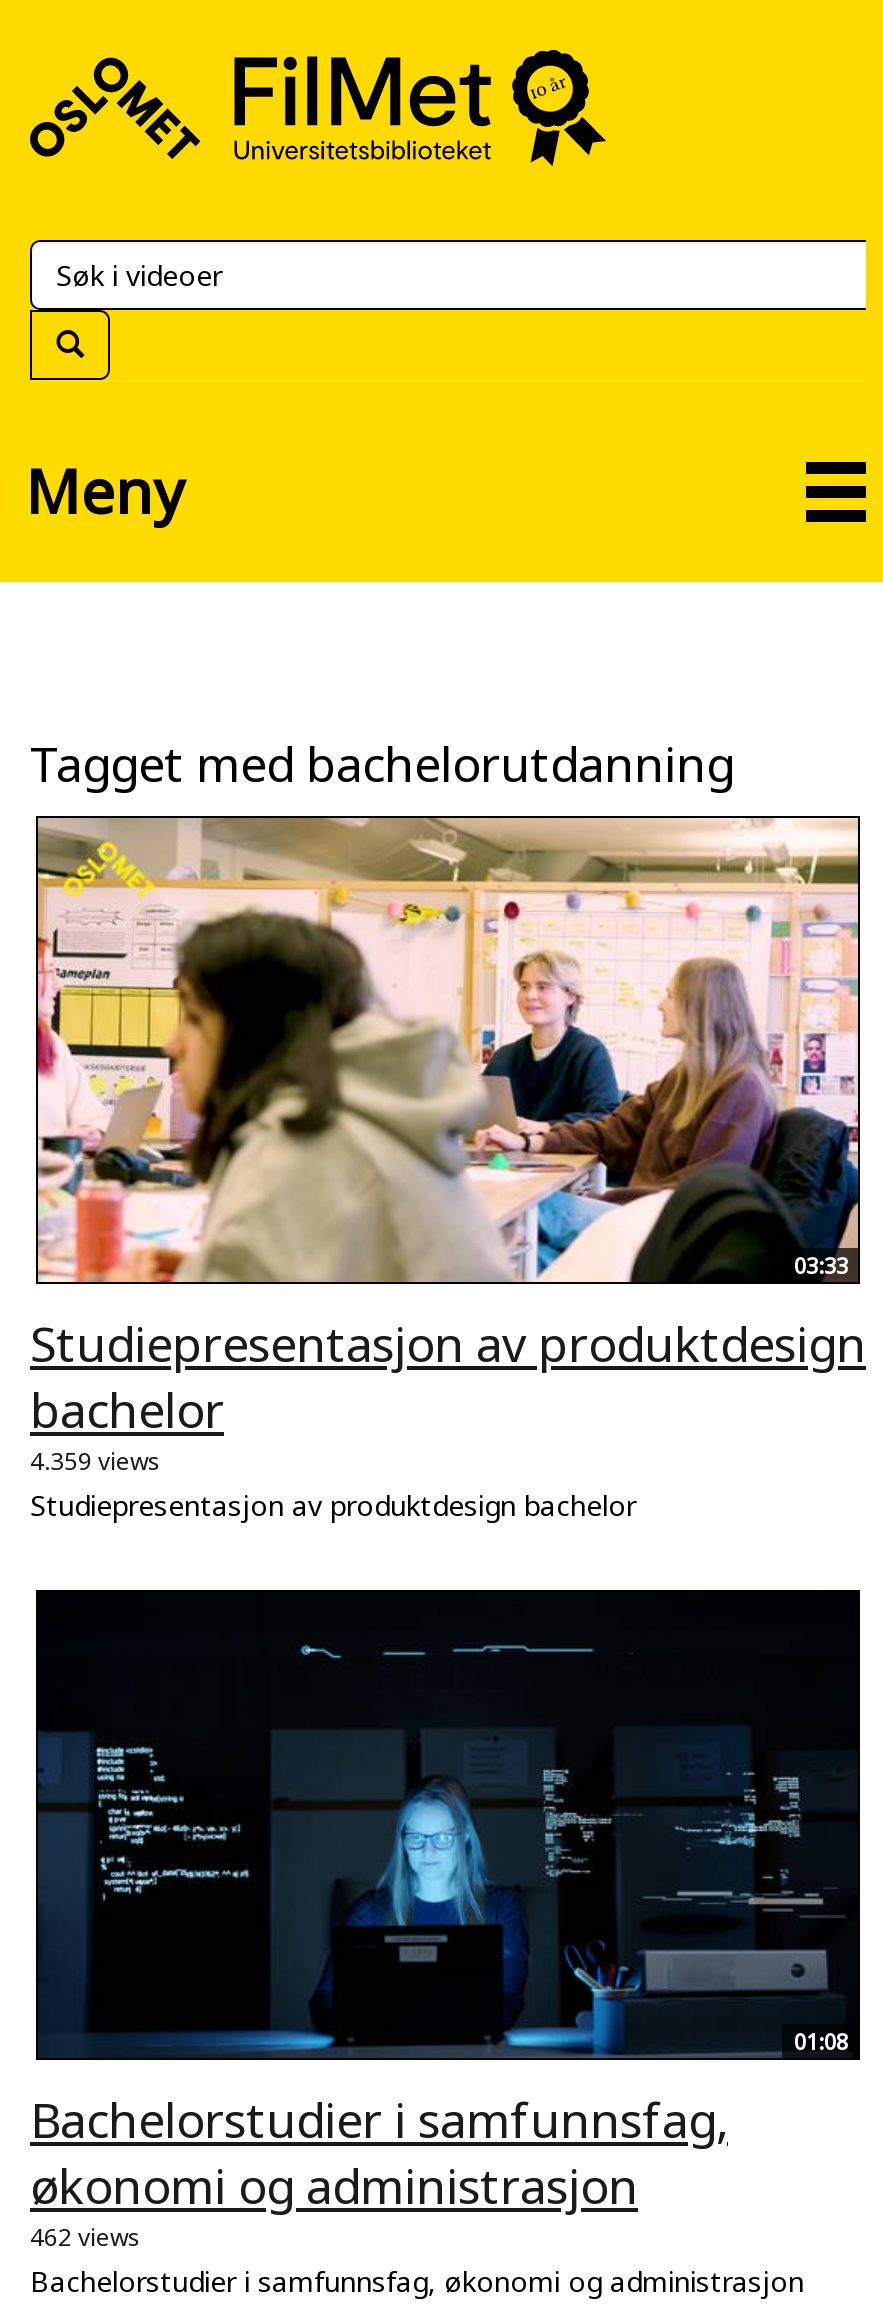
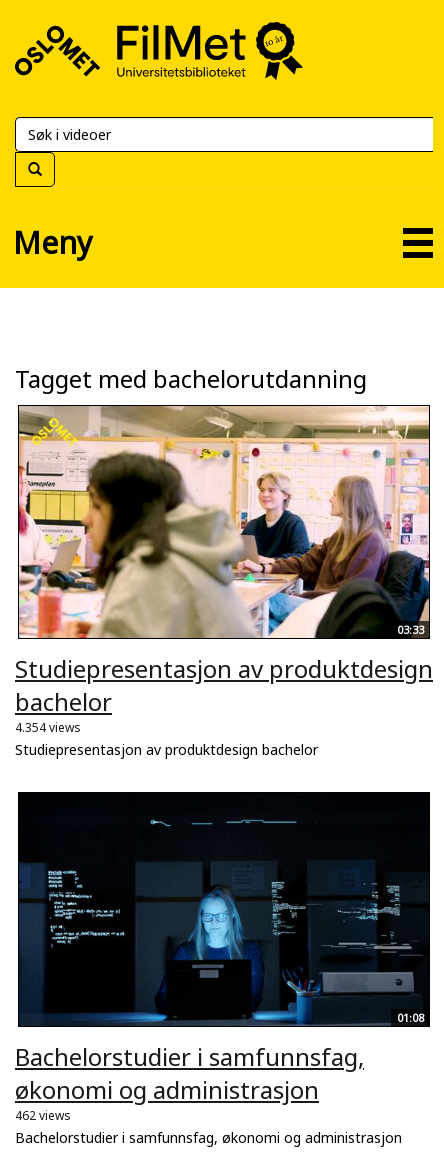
[30,1445,162,1479] 4.359 views -> [15,719,81,736] 4.354 views

